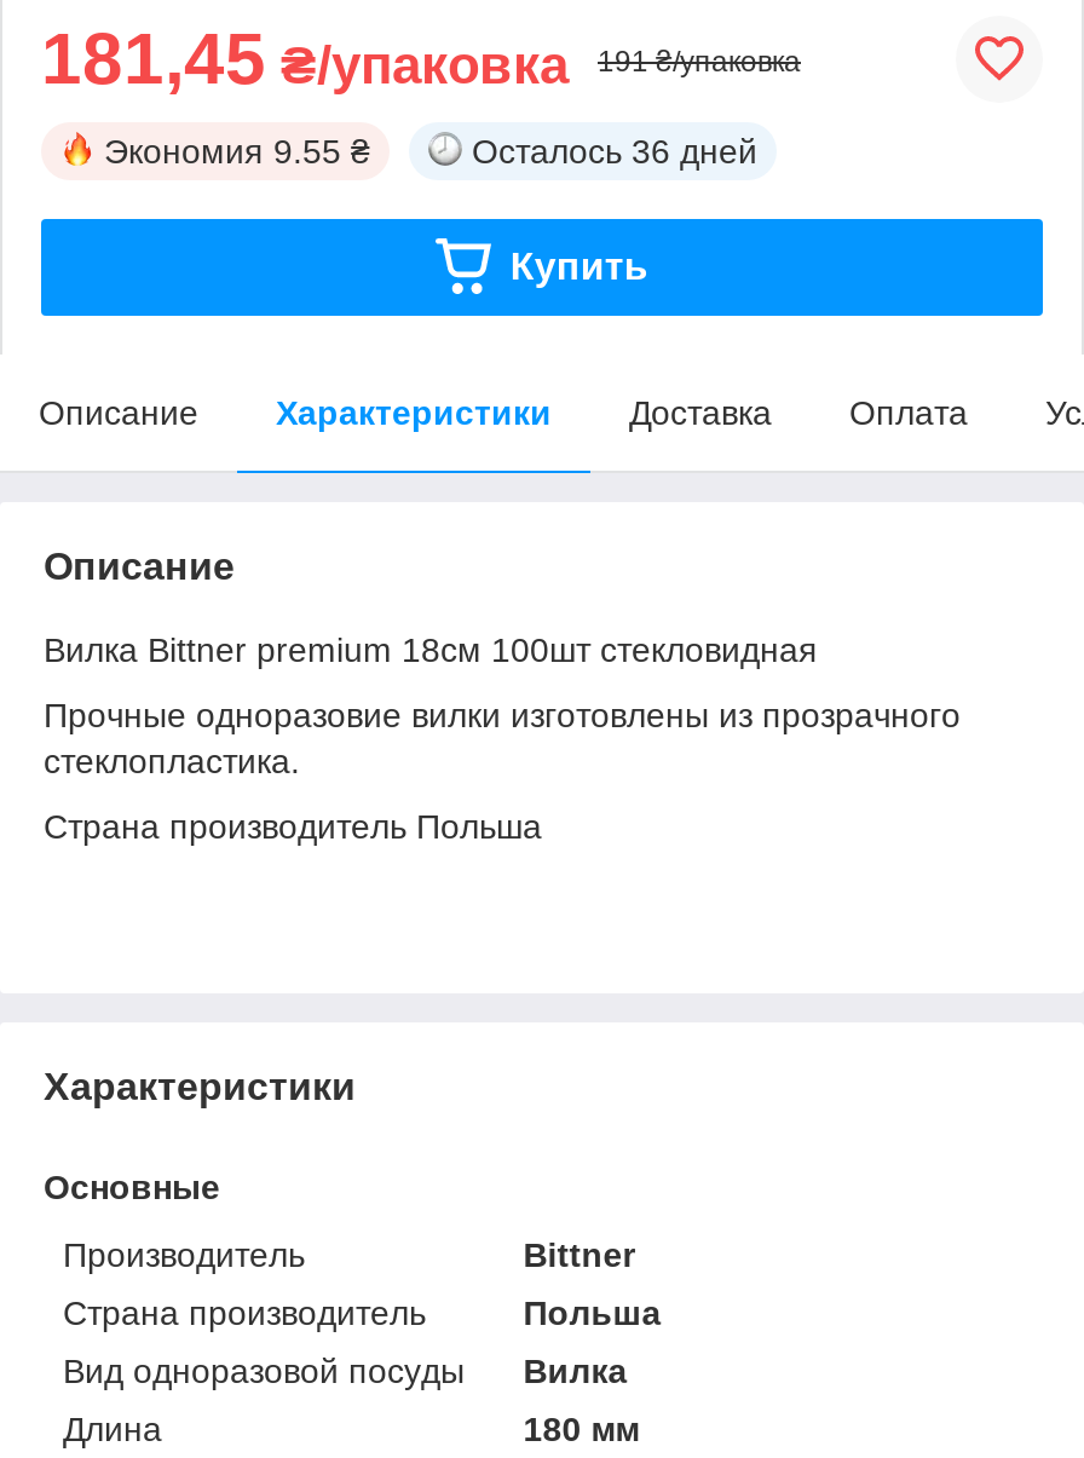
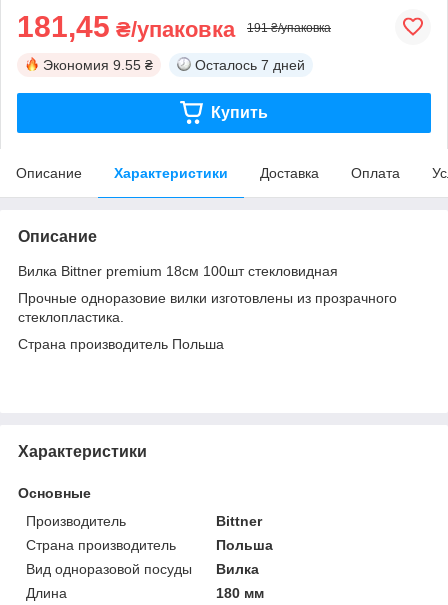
[472,131,757,170] Осталось 36 дней -> [195,57,305,73] Осталось 7 дней

